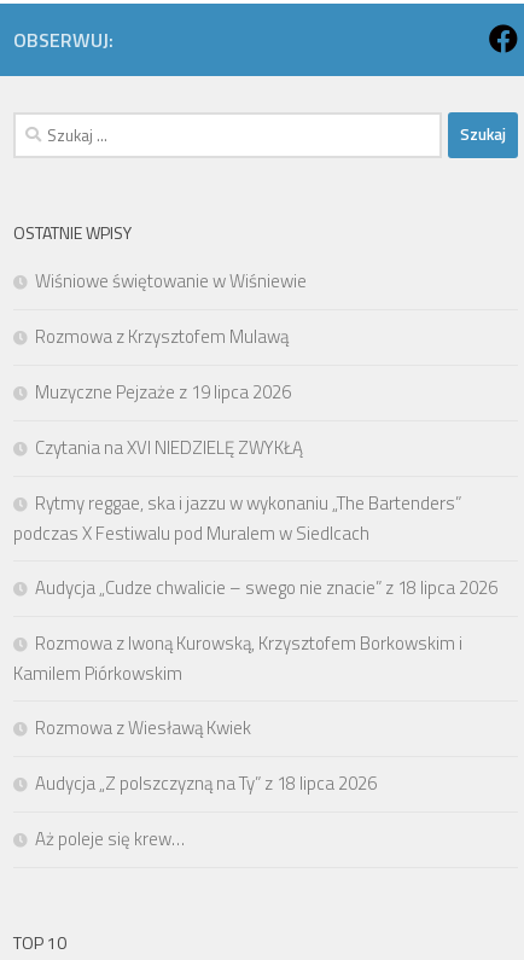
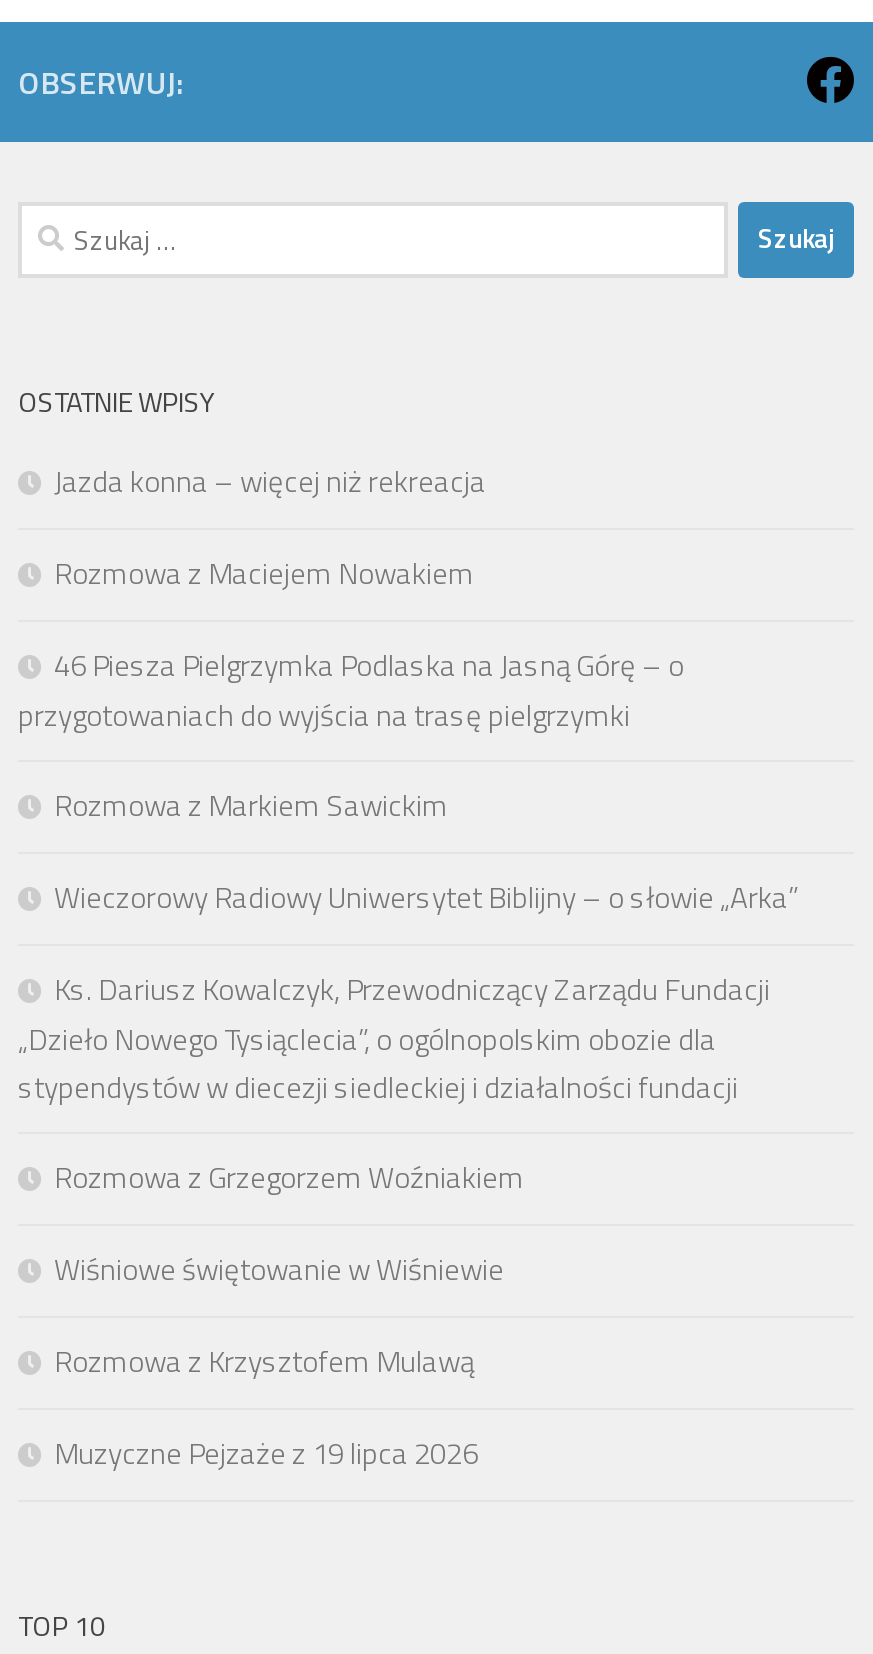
none -> [18,458,798,1200] Jazda konna – więcej niż rekreacja | Rozmowa z Maciejem Nowakiem | 46 Piesza Pielgrzymka Podlaska na Jasną Górę – o | przygotowaniach do wyjścia na trasę pielgrzymki | Rozmowa z Markiem Sawickim | Wieczorowy Radiowy Uniwersytet Biblijny – o słowie „Arka” | Ks. Dariusz Kowalczyk, Przewodniczący Zarządu Fundacji | „Dzieło Nowego Tysiąclecia”, o ogólnopolskim obozie dla | stypendystów w diecezji siedleckiej i działalności fundacji | Rozmowa z Grzegorzem Woźniakiem
moved [35,267,307,405] -> [54,1246,504,1476]: Wiśniowe świętowanie w Wiśniewie | Rozmowa z Krzysztofem Mulawą | Muzyczne Pejzaże z 19 lipca 2026
[13,433,497,852] Czytania na XVI NIEDZIELĘ ZWYKŁĄ | Rytmy reggae, ska i jazzu w wykonaniu „The Bartenders” | podczas X Festiwalu pod Muralem w Siedlcach | Audycja „Cudze chwalicie – swego nie znacie” z 18 lipca 2026 | Rozmowa z Iwoną Kurowską, Krzysztofem Borkowskim i | Kamilem Piórkowskim | Rozmowa z Wiesławą Kwiek | Audycja „Z polszczyzną na Ty” z 18 lipca 2026 | Aż poleje się krew… -> none

